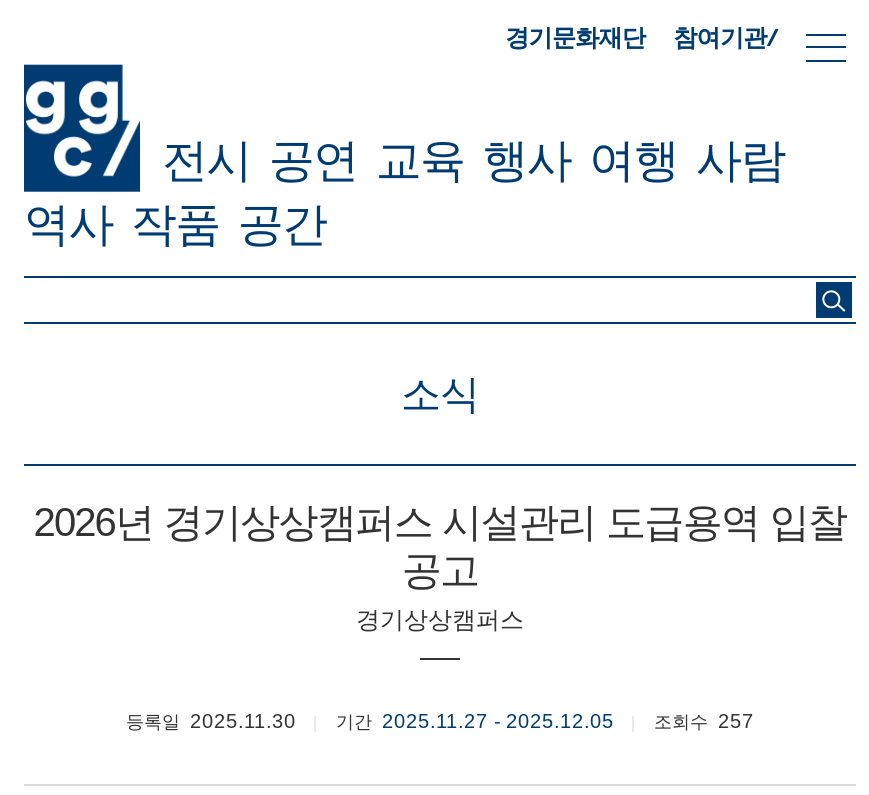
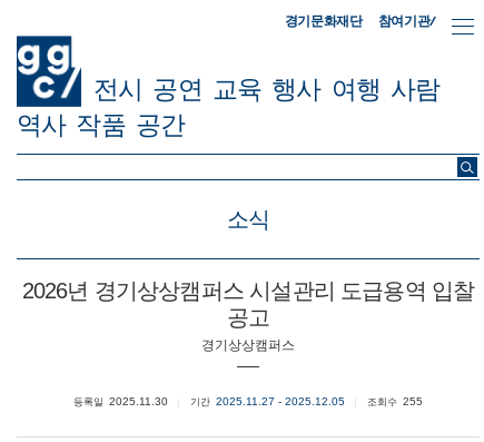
[126,710,754,732] 등록일 2025.11.30 기간 2025.11.27 - 2025.12.05 조회수 257 -> [73,395,423,407] 등록일 2025.11.30 기간 2025.11.27 - 2025.12.05 조회수 255

